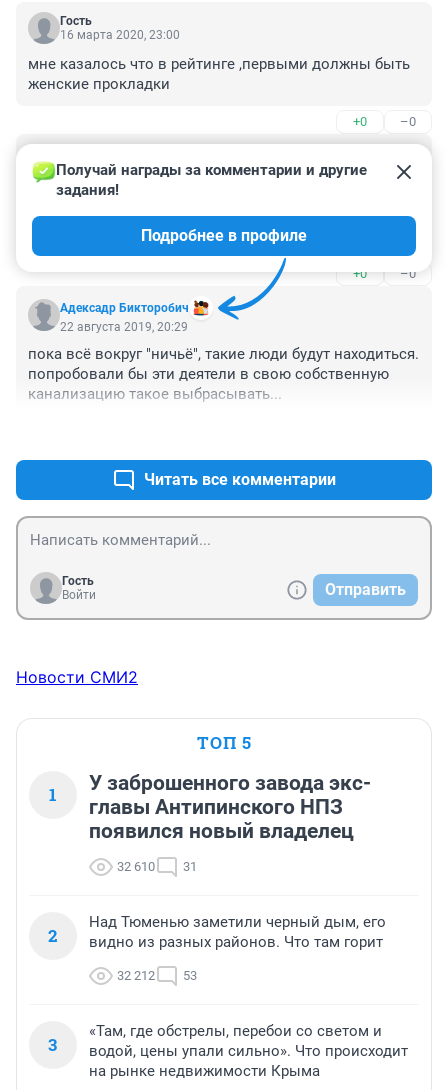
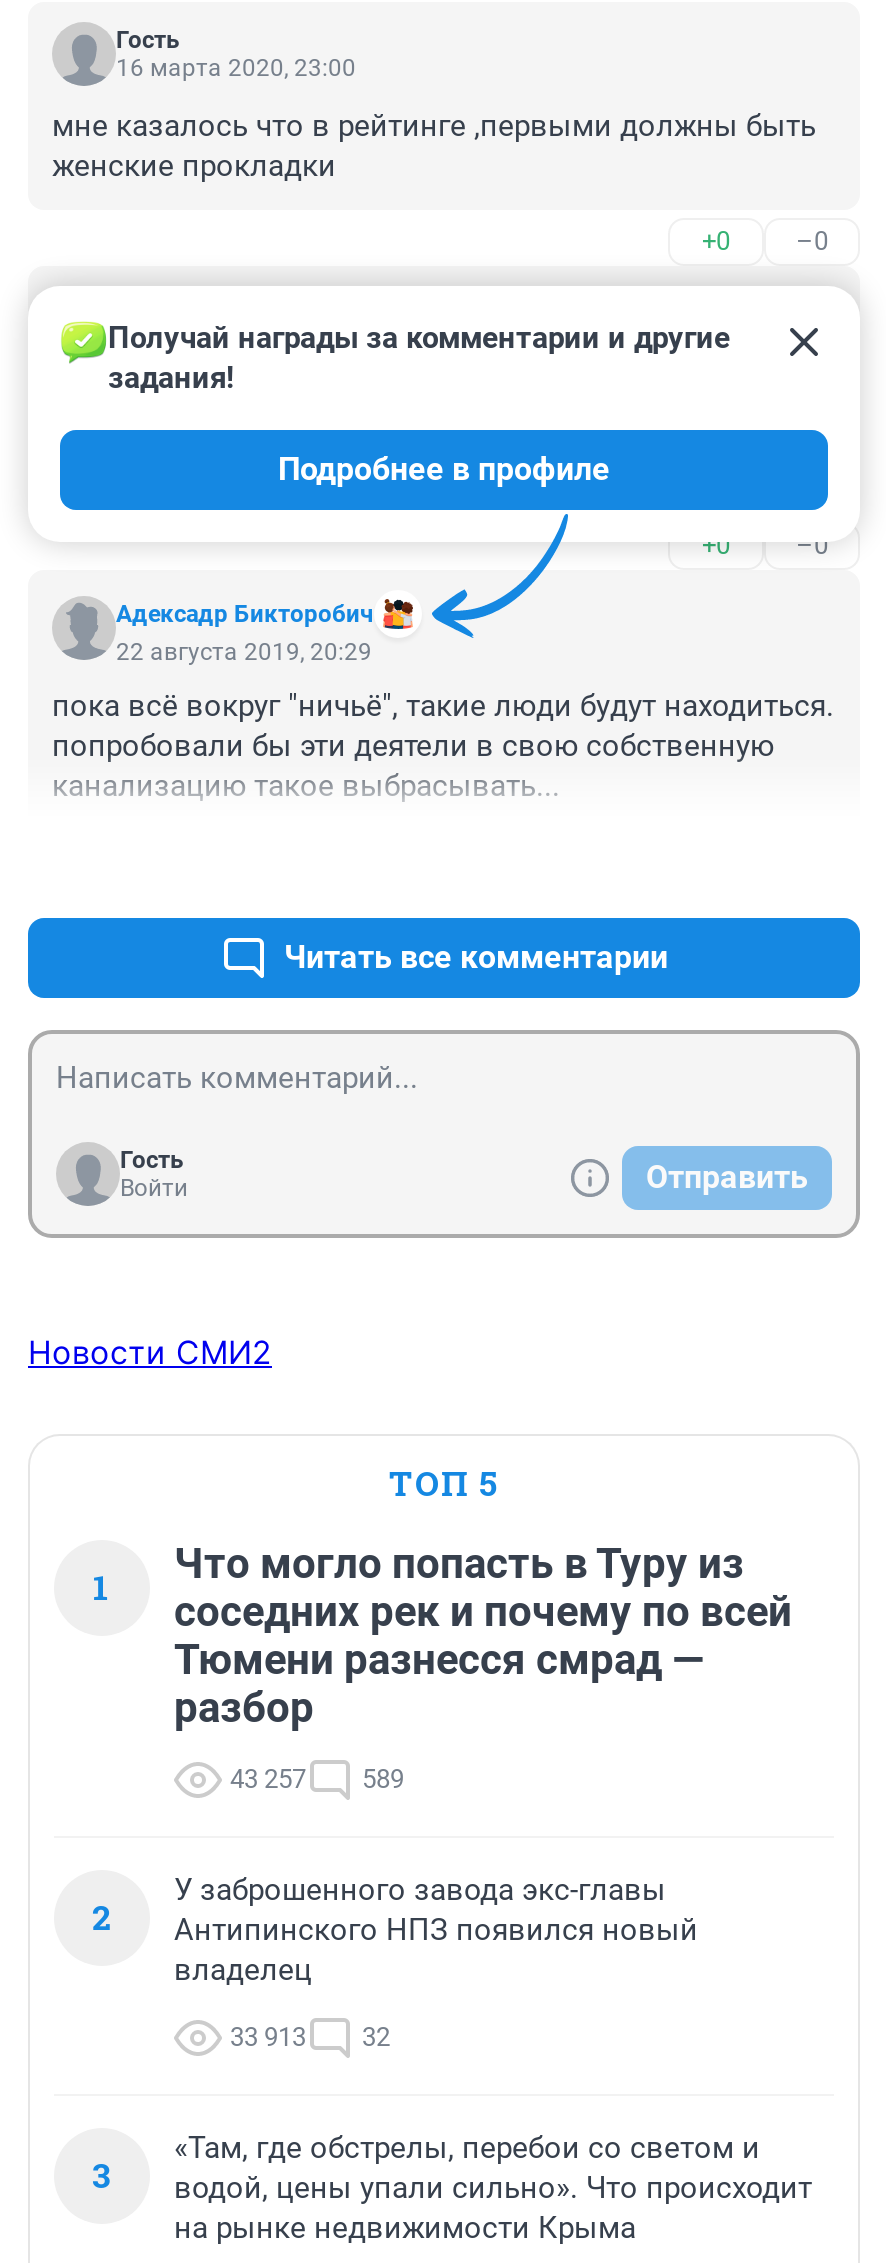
[89,771,371,843] У заброшенного завода экс- | главы Антипинского НПЗ | появился новый владелец -> [174,1540,792,1732] Что могло попасть в Туру из | соседних рек и почему по всей | Тюмени разнесся смрад — | разбор
[117,859,197,874] 32 610 | 31 -> [230,1764,404,1794] 43 257 | 589
[89,913,386,951] Над Тюменью заметили черный дым, его | видно из разных районов. Что там горит -> [174,1872,698,1988] У заброшенного завода экс-главы | Антипинского НПЗ появился новый | владелец
[117,968,197,983] 32 212 | 53 -> [230,2022,390,2052] 33 913 | 32

